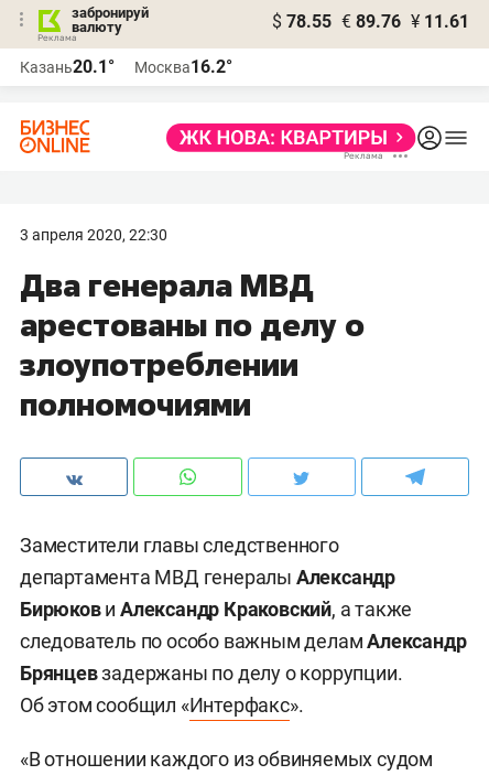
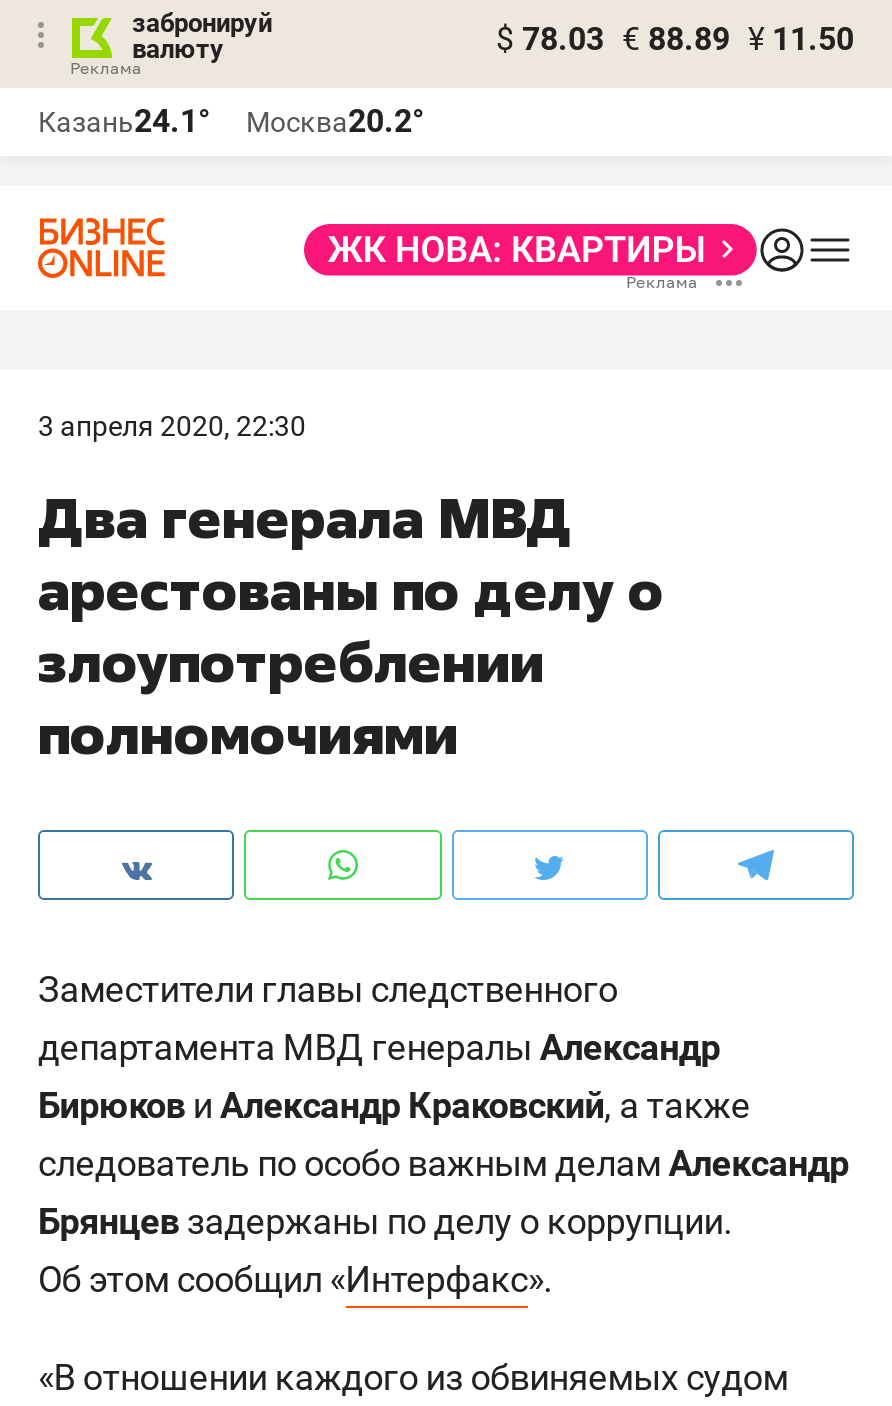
[272,11,469,32] $ 78.55 € 89.76 ¥ 11.61 -> [496,20,854,58] $ 78.03 € 88.89 ¥ 11.50
[20,56,115,77] Казань20.1° -> [38,102,210,140] Казань24.1°
[134,56,232,77] Москва16.2° -> [246,102,424,140] Москва20.2°

